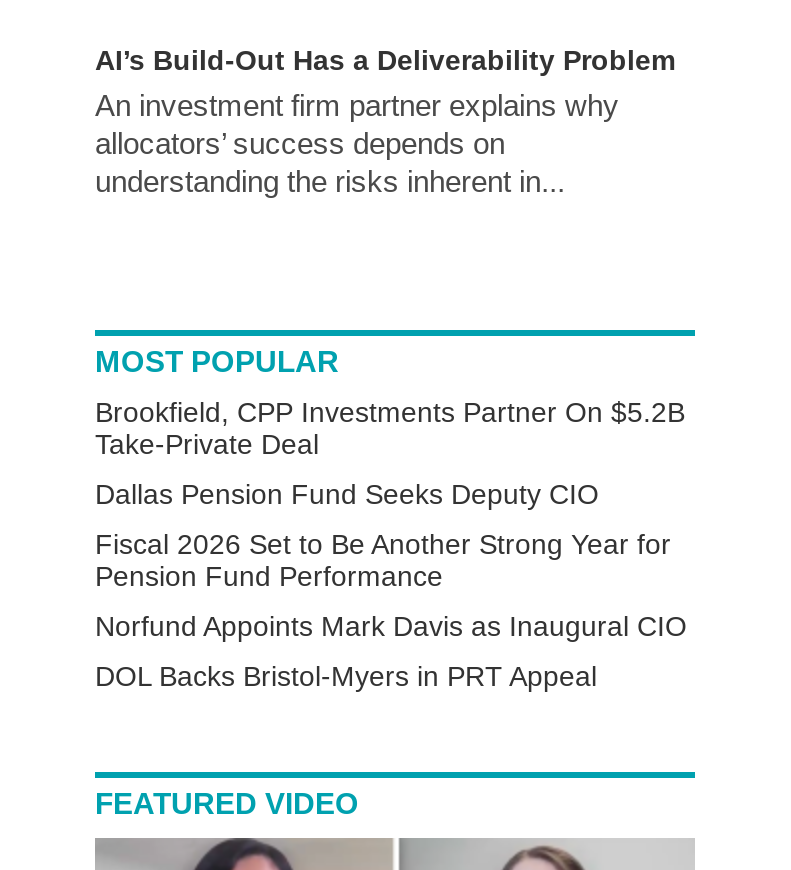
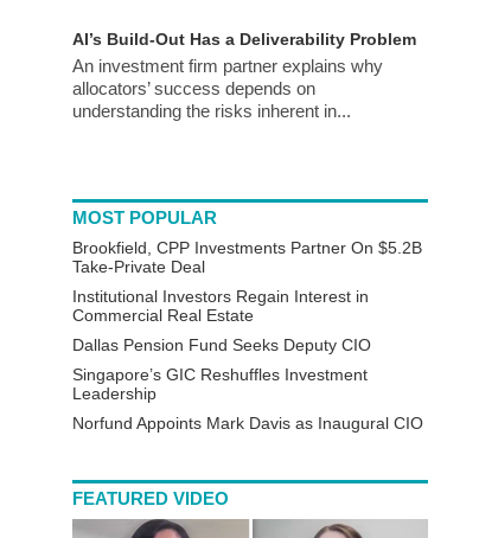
none -> [72,287,369,325] Institutional Investors Regain Interest in | Commercial Real Estate
moved [95,478,599,510] -> [72,335,371,354]: Dallas Pension Fund Seeks Deputy CIO
[95,528,671,592] Fiscal 2026 Set to Be Another Strong Year for | Pension Fund Performance -> [72,365,368,403] Singapore’s GIC Reshuffles Investment | Leadership
moved [95,610,687,642] -> [72,414,423,433]: Norfund Appoints Mark Davis as Inaugural CIO
[95,660,597,692] DOL Backs Bristol-Myers in PRT Appeal -> none

